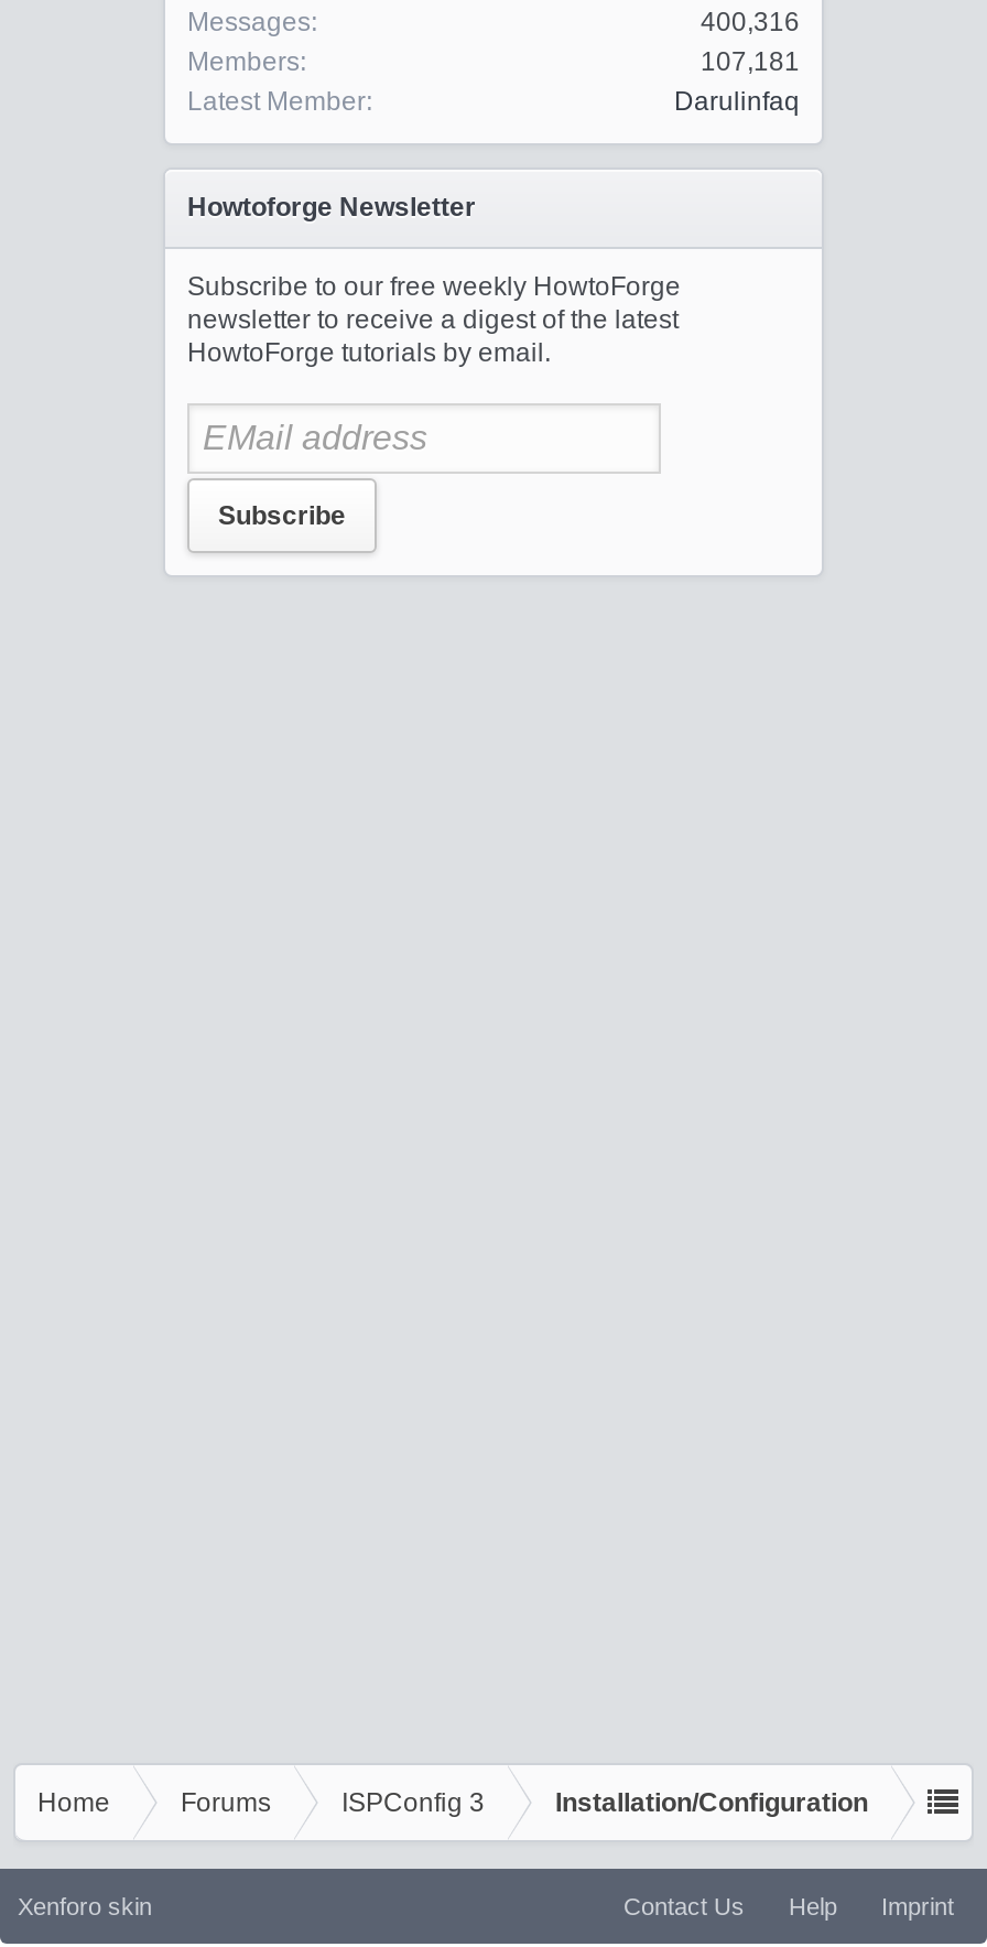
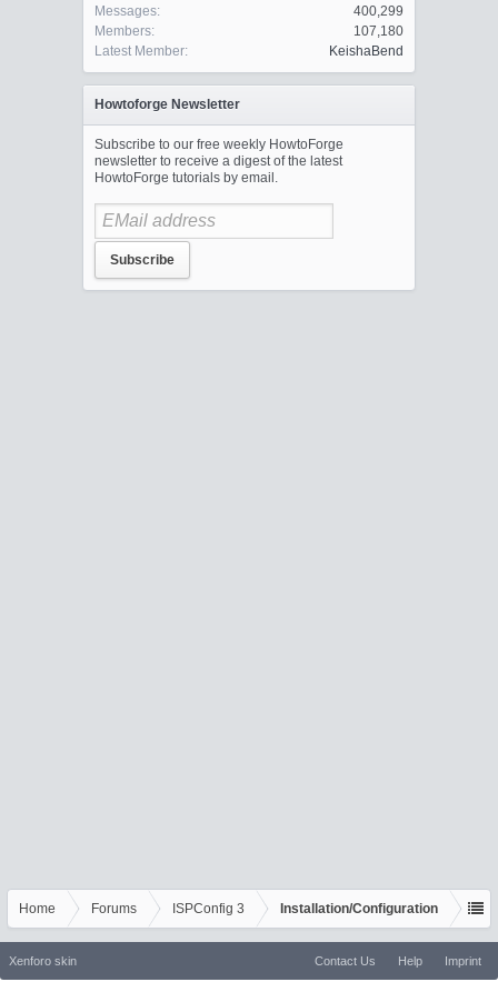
[701,7,800,37] 400,316 -> [353,3,404,19] 400,299
[701,46,800,77] 107,181 -> [353,23,404,39] 107,180
[674,86,800,117] Darulinfaq -> [329,43,404,59] KeishaBend

